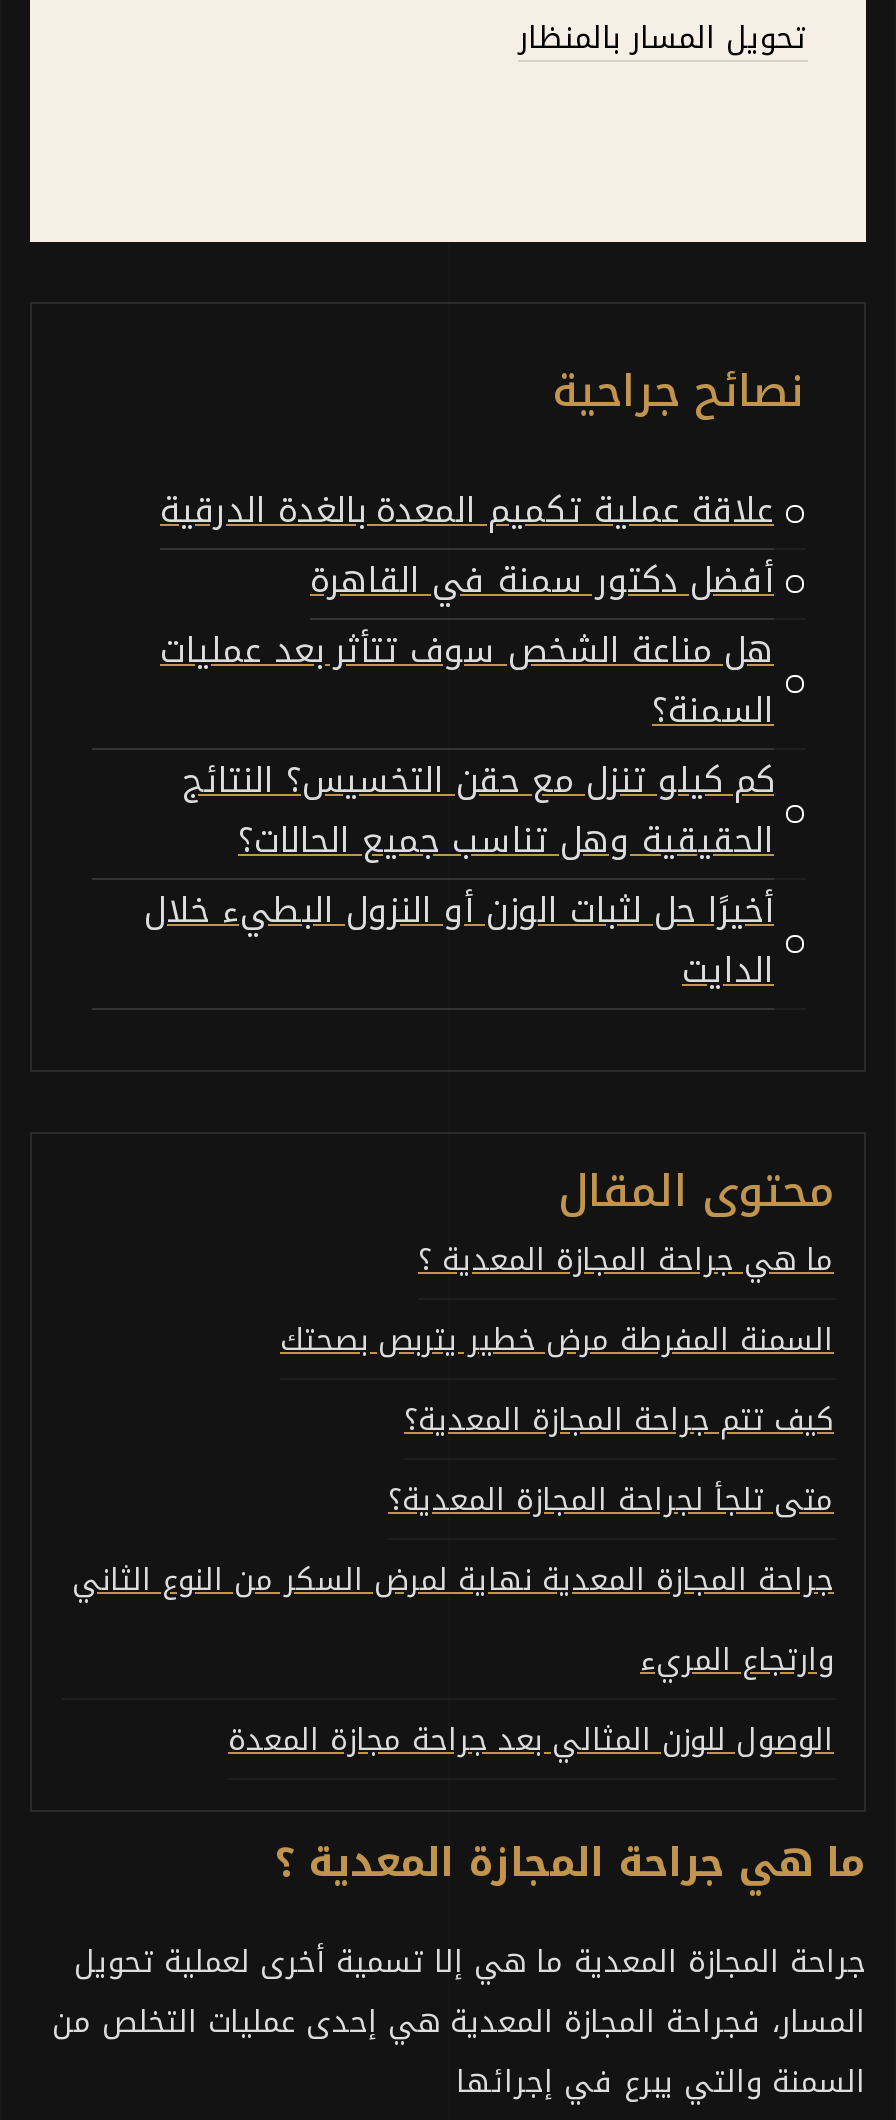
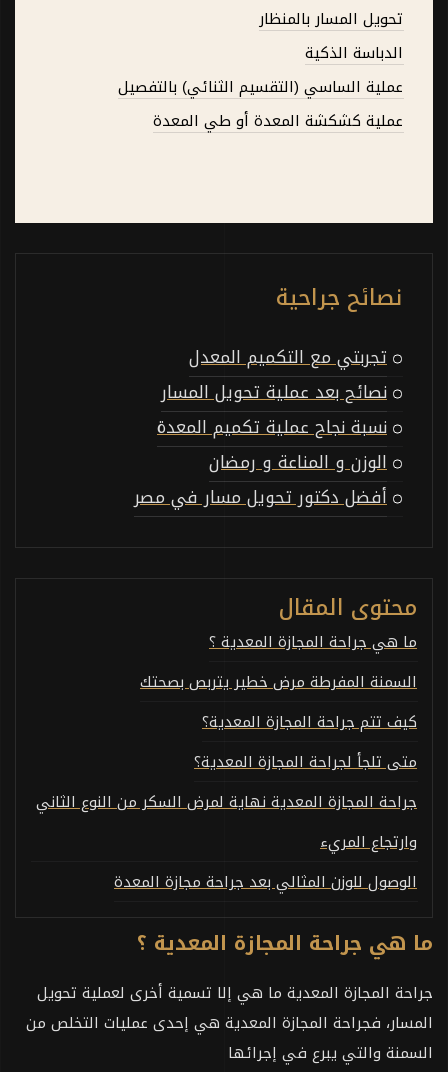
none -> [118,39,403,135] الدباسة الذكية | عملية الساسي (التقسيم الثنائي) بالتفصيل | عملية كشكشة المعدة أو طي المعدة
moved [552,350,804,434] -> [276,277,402,319]: نصائح جراحية
[144,478,774,1002] علاقة عملية تكميم المعدة بالغدة الدرقية | أفضل دكتور سمنة في القاهرة | هل مناعة الشخص سوف تتأثر بعد عمليات | السمنة؟ | كم كيلو تنزل مع حقن التخسيس؟ النتائج | الحقيقية وهل تناسب جميع الحالات؟ | أخيرًا حل لثبات الوزن أو النزول البطيء خلال | الدايت -> [134,341,387,513] تجربتي مع التكميم المعدل | نصائح بعد عملية تحويل المسار | نسبة نجاح عملية تكميم المعدة | الوزن و المناعة و رمضان | أفضل دكتور تحويل مسار في مصر

